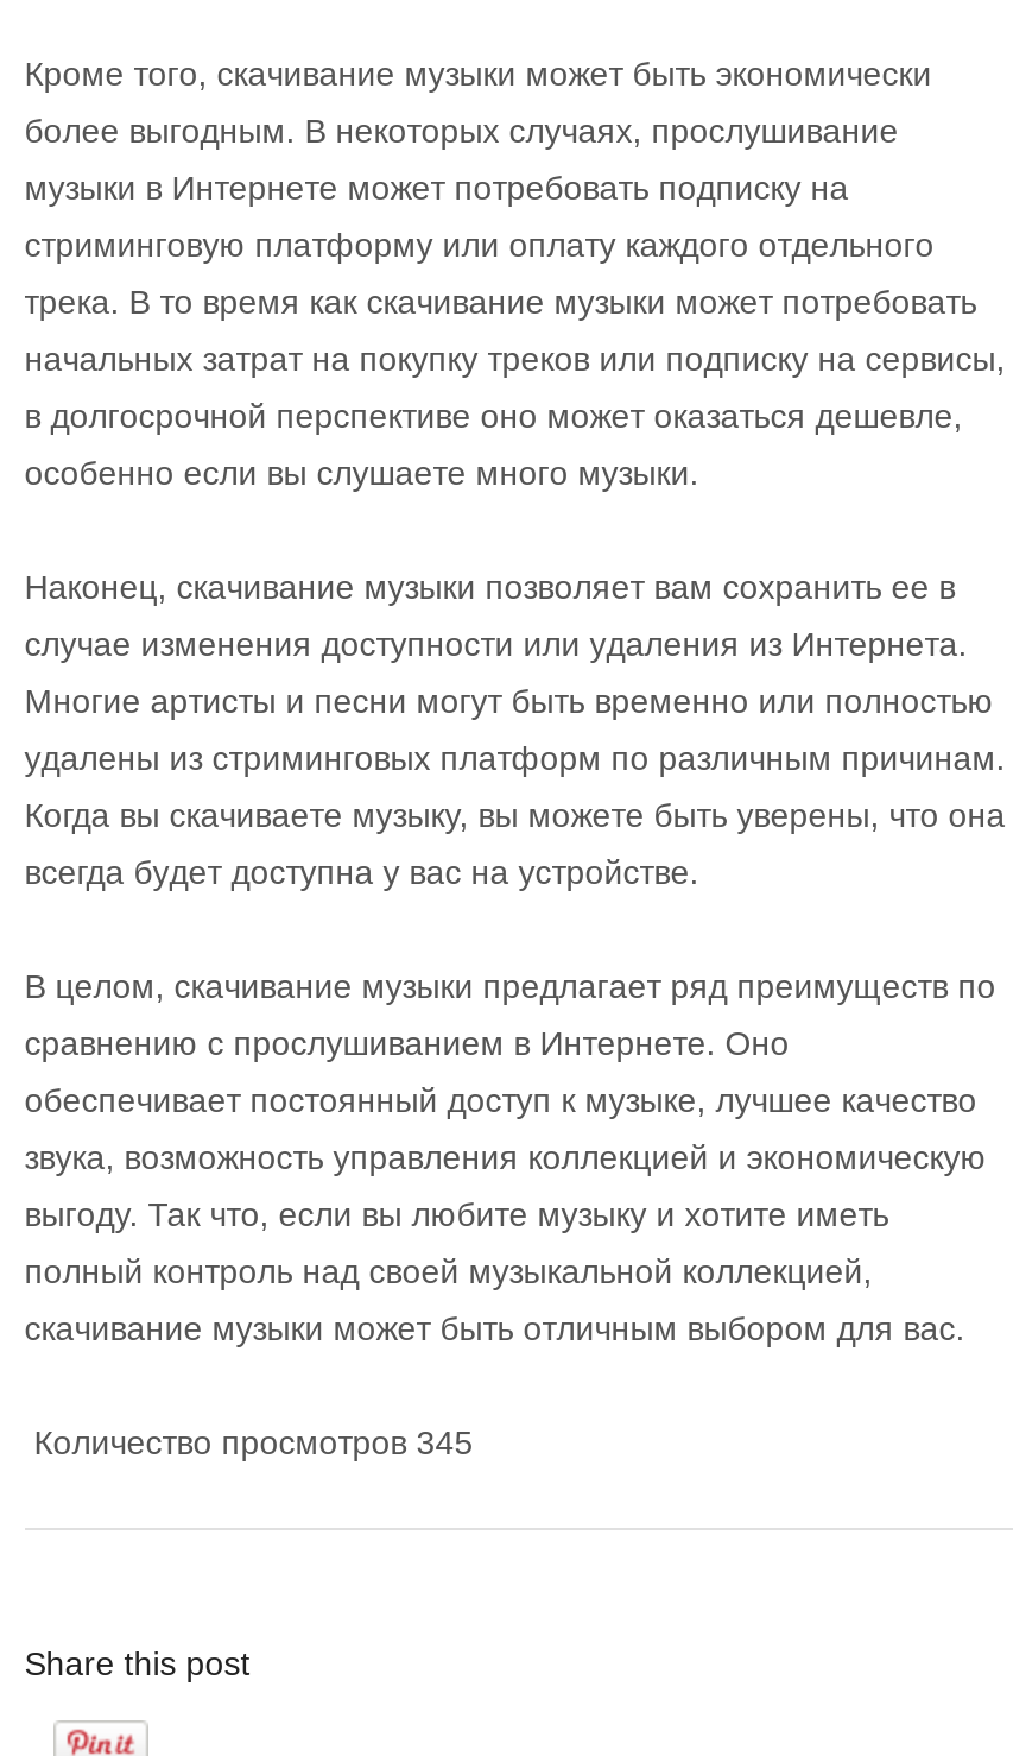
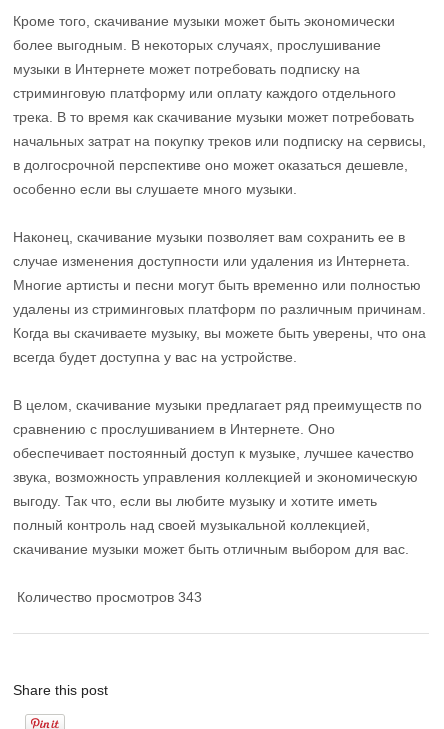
[34,1423,473,1461] Количество просмотров 345 -> [17,589,202,605] Количество просмотров 343

